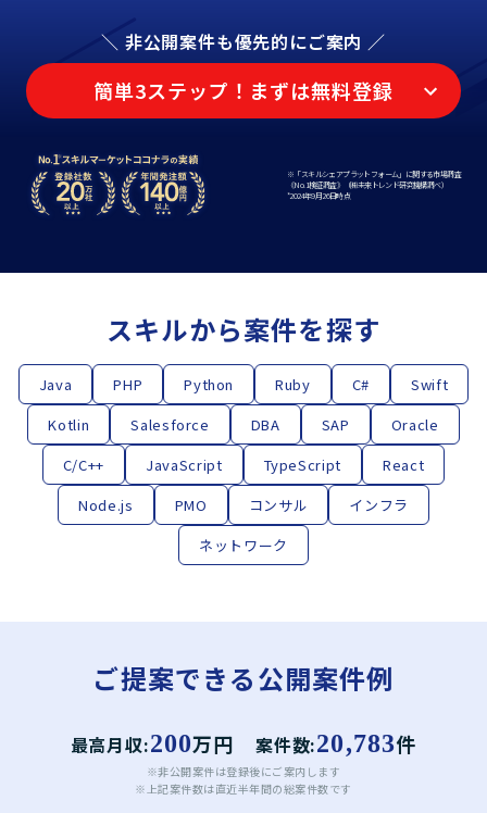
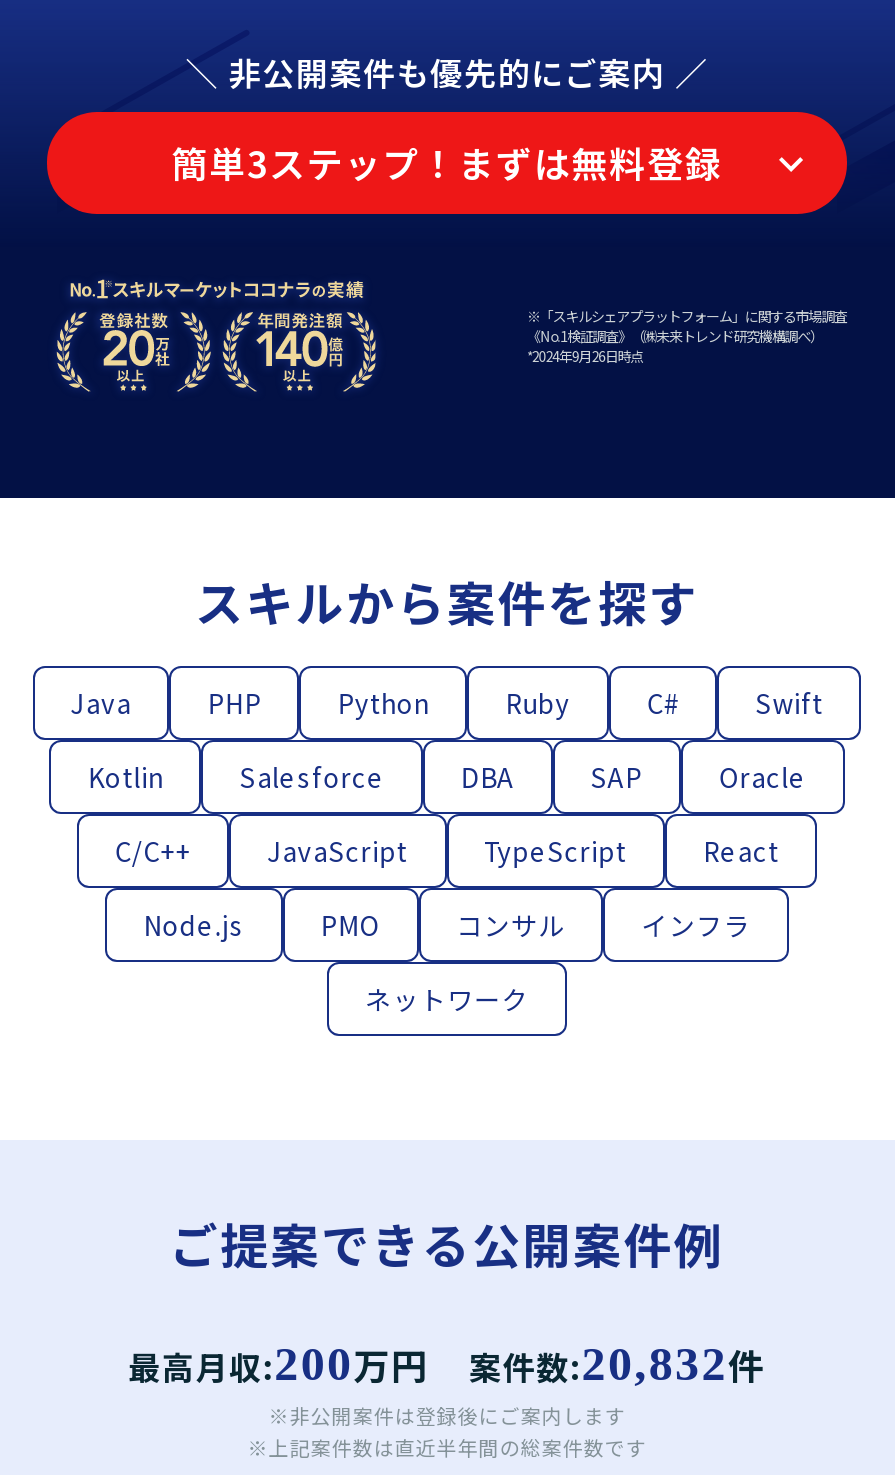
[70,729,417,758] 最高月収:200万円 案件数:20,783件 -> [128,1338,766,1390] 最高月収:200万円 案件数:20,832件

